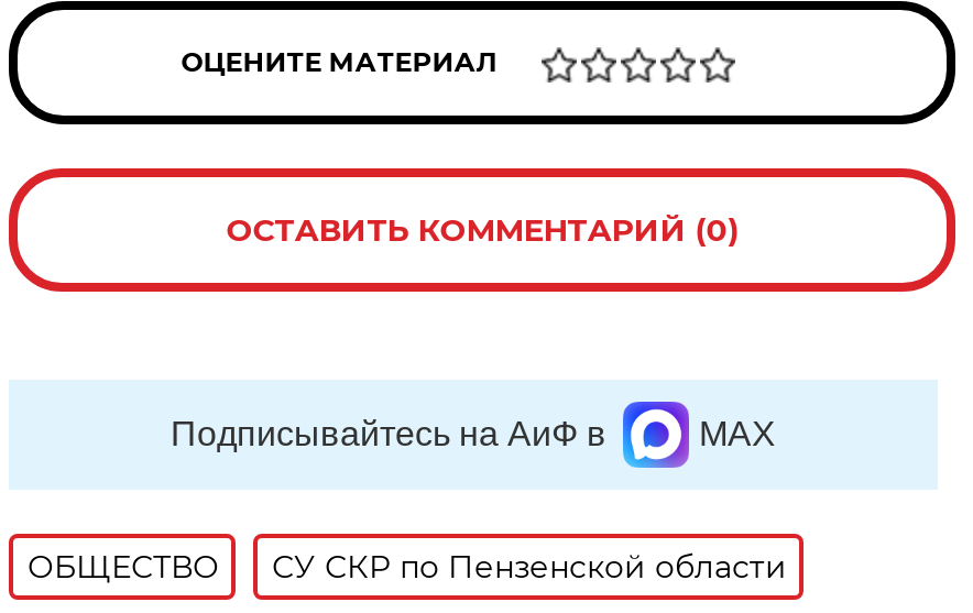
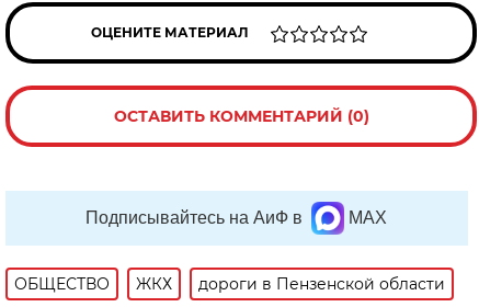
[272,548,787,587] СУ СКР по Пензенской области -> [136,274,445,294] ЖКХ | дороги в Пензенской области

